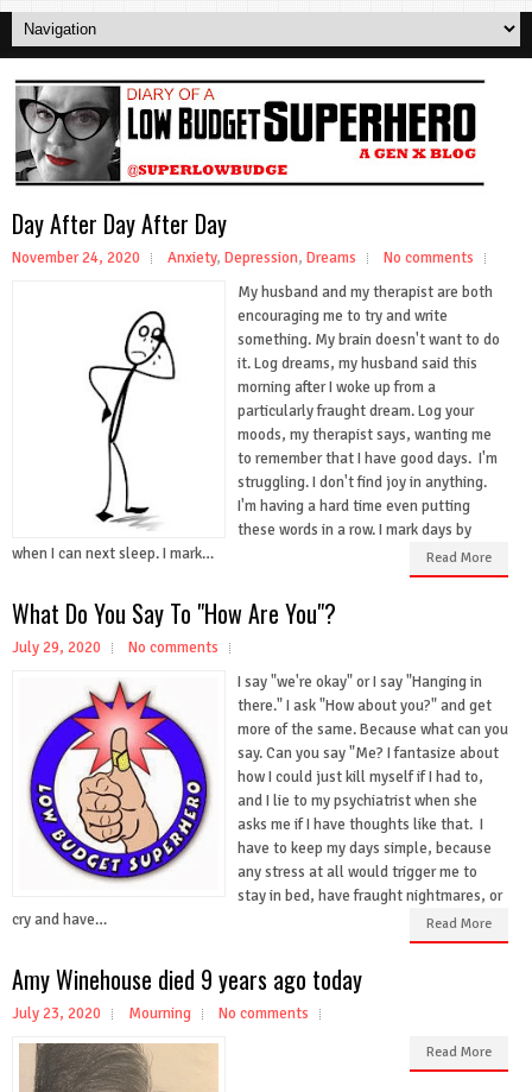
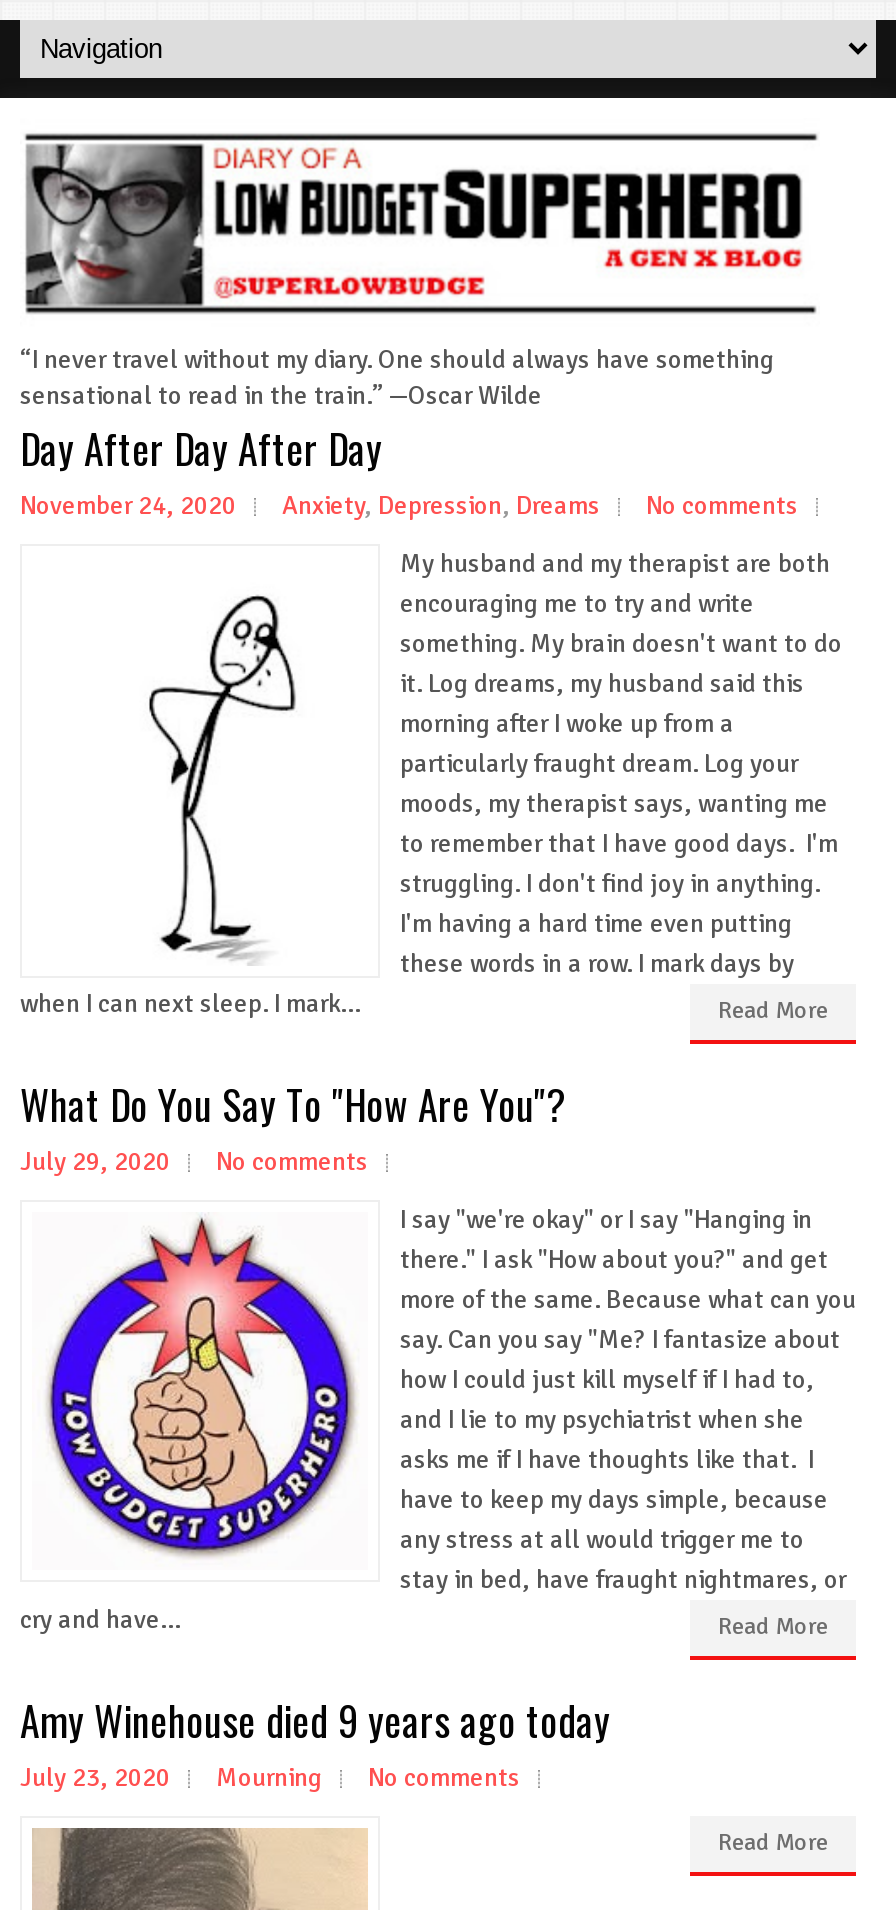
none -> [20,344,774,412] “I never travel without my diary. One should always have something | sensational to read in the train.” —Oscar Wilde

